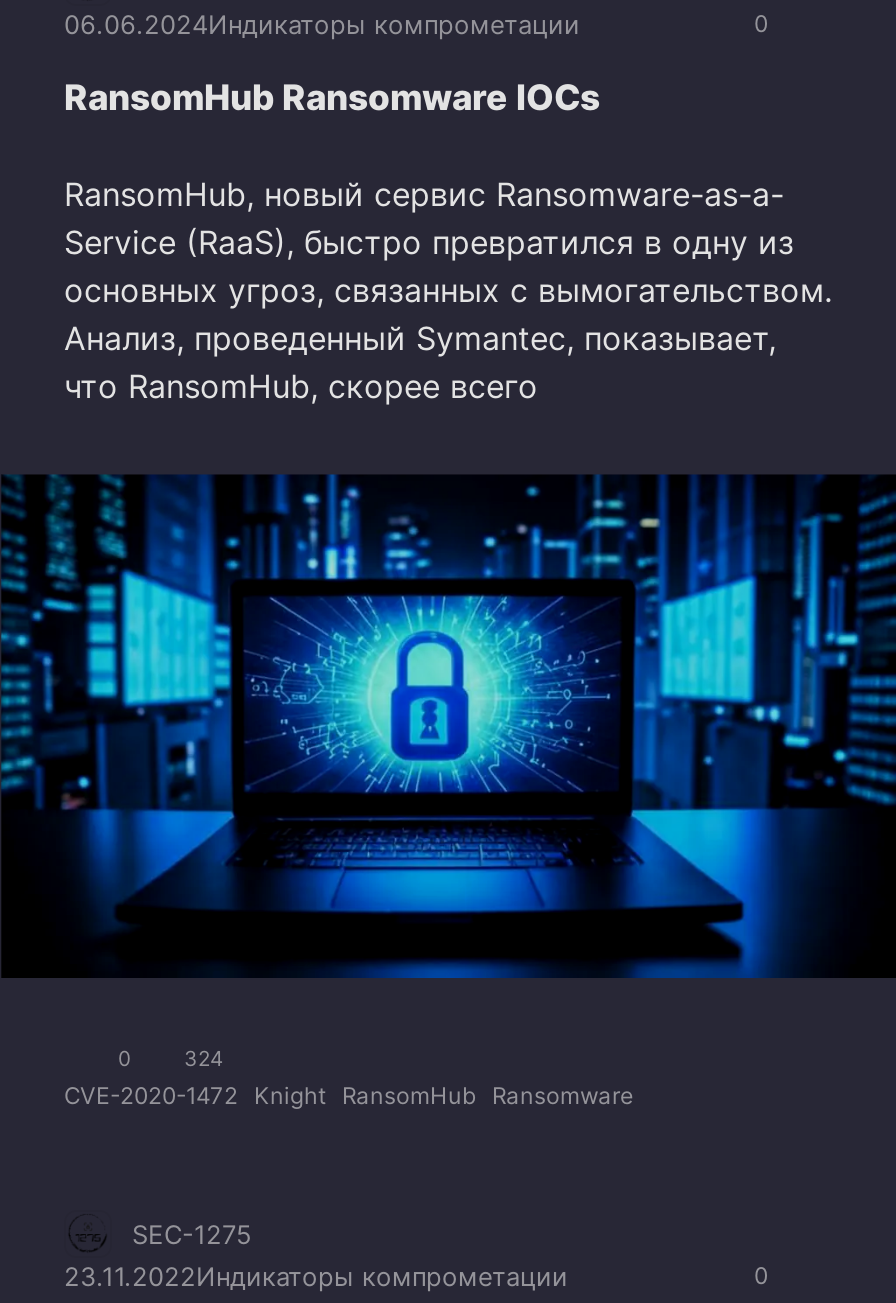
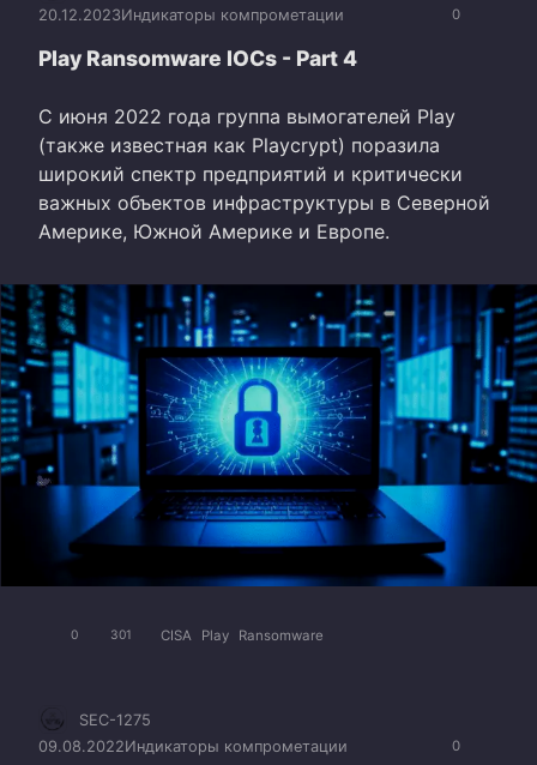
[64,10,580,40] 06.06.2024Индикаторы компрометации -> [38,6,344,24] 20.12.2023Индикаторы компрометации
[64,77,600,119] RansomHub Ransomware IOCs -> [38,46,357,71] Play Ransomware IOCs - Part 4
[64,175,832,407] RansomHub, новый сервис Ransomware-as-a- | Service (RaaS), быстро превратился в одну из | основных угроз, связанных с вымогательством. | Анализ, проведенный Symantec, показывает, | что RansomHub, скорее всего -> [38,105,490,244] С июня 2022 года группа вымогателей Play | (также известная как Playcrypt) поразила | широкий спектр предприятий и критически | важных объектов инфраструктуры в Северной | Америке, Южной Америке и Европе.
[64,1046,634,1110] 324 | CVE-2020-1472 Knight RansomHub Ransomware -> [110,627,324,644] 301 | CISA Play Ransomware
[64,1263,568,1293] 23.11.2022Индикаторы компрометации -> [38,737,348,755] 09.08.2022Индикаторы компрометации

